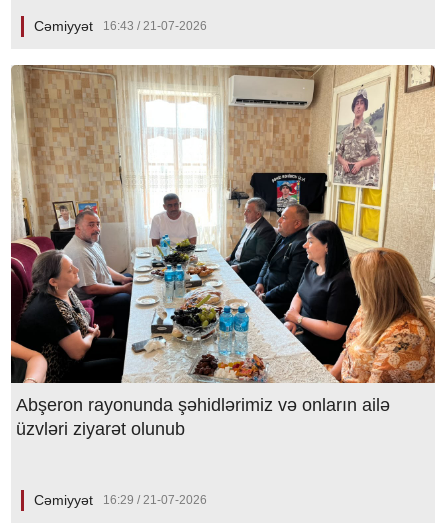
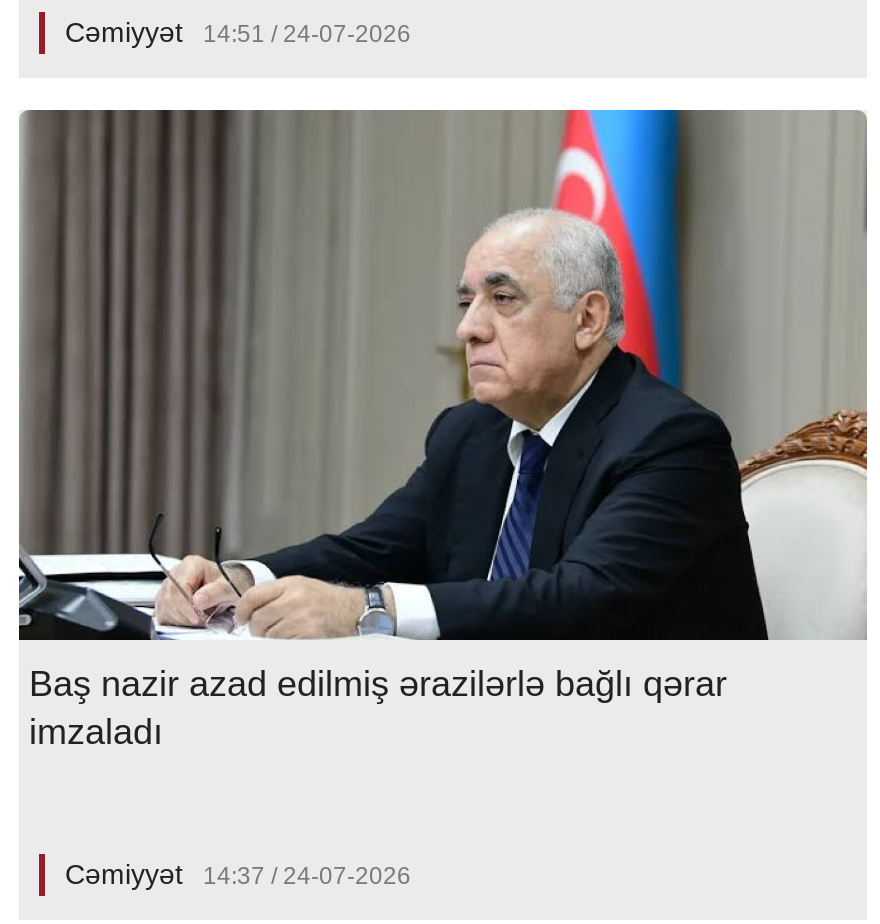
[34,18,207,34] Cəmiyyət 16:43 / 21-07-2026 -> [65,16,411,48] Cəmiyyət 14:51 / 24-07-2026
[10,64,436,439] [image] | Abşeron rayonunda şəhidlərimiz və onların ailə | üzvləri ziyarət olunub -> [17,107,867,752] [image] | Baş nazir azad edilmiş ərazilərlə bağlı qərar | imzaladı
[34,492,207,508] Cəmiyyət 16:29 / 21-07-2026 -> [65,858,411,890] Cəmiyyət 14:37 / 24-07-2026

